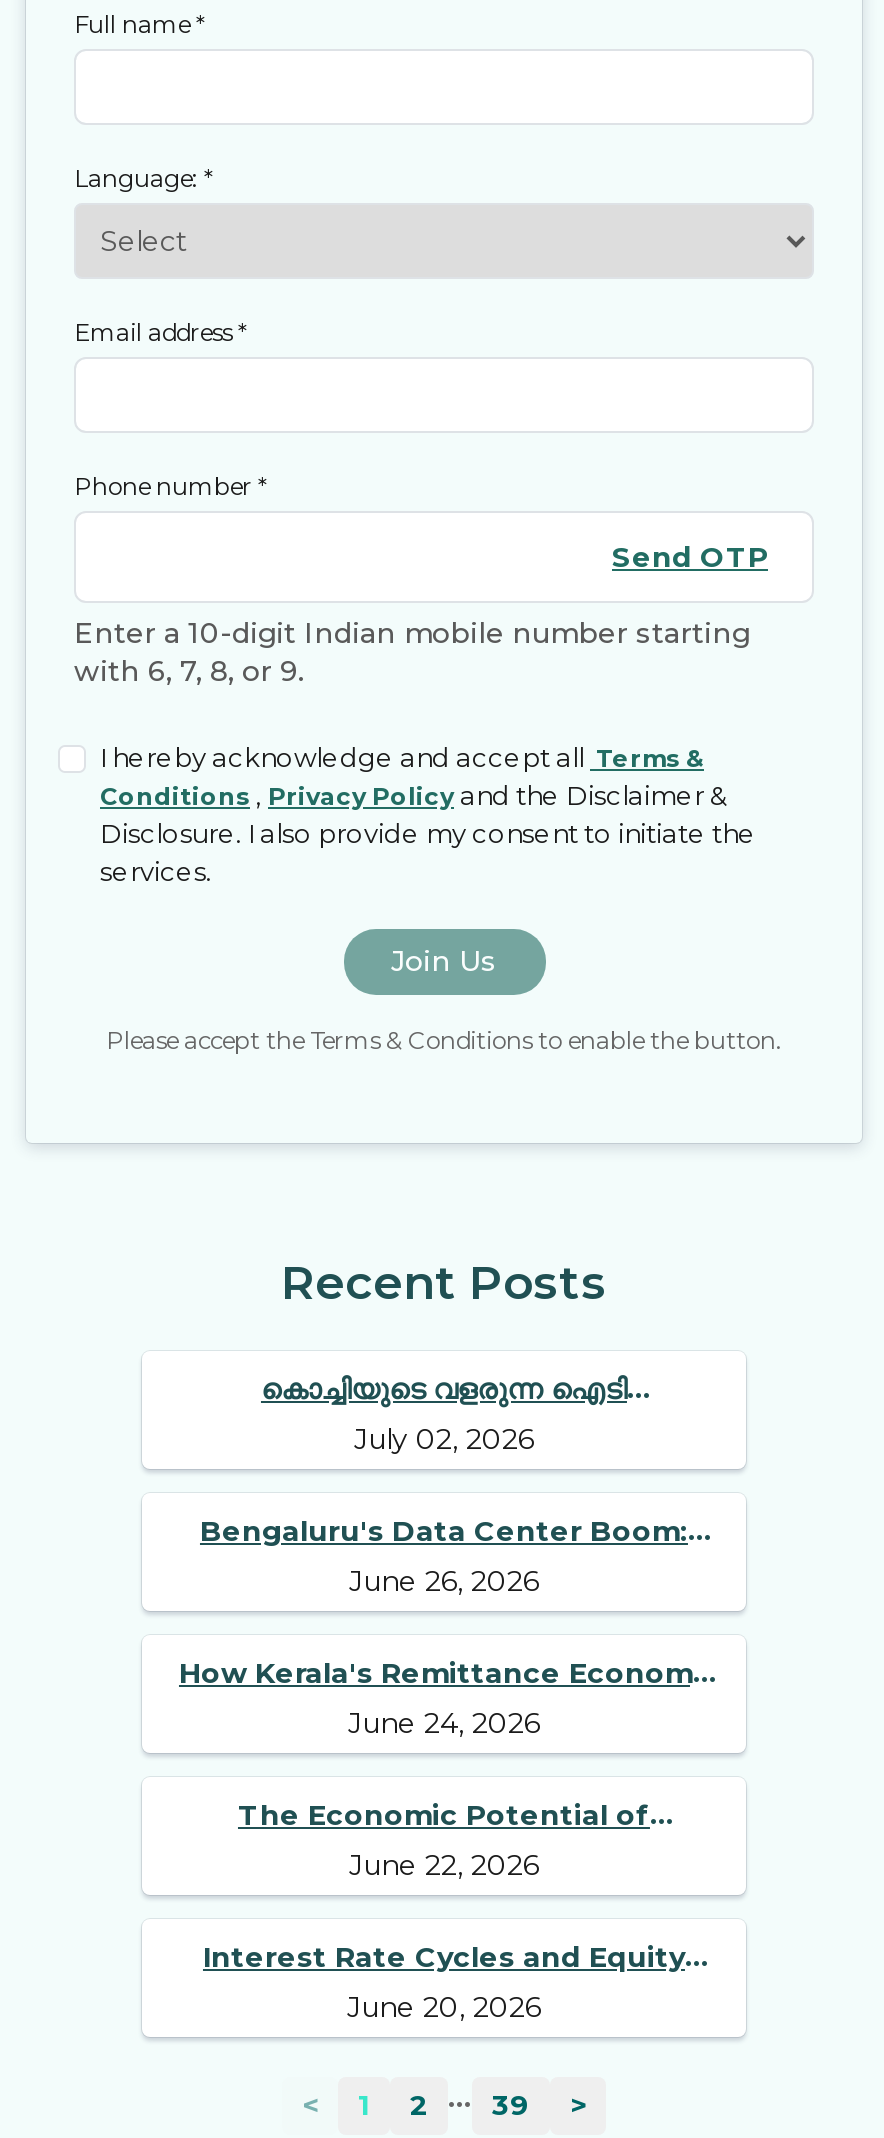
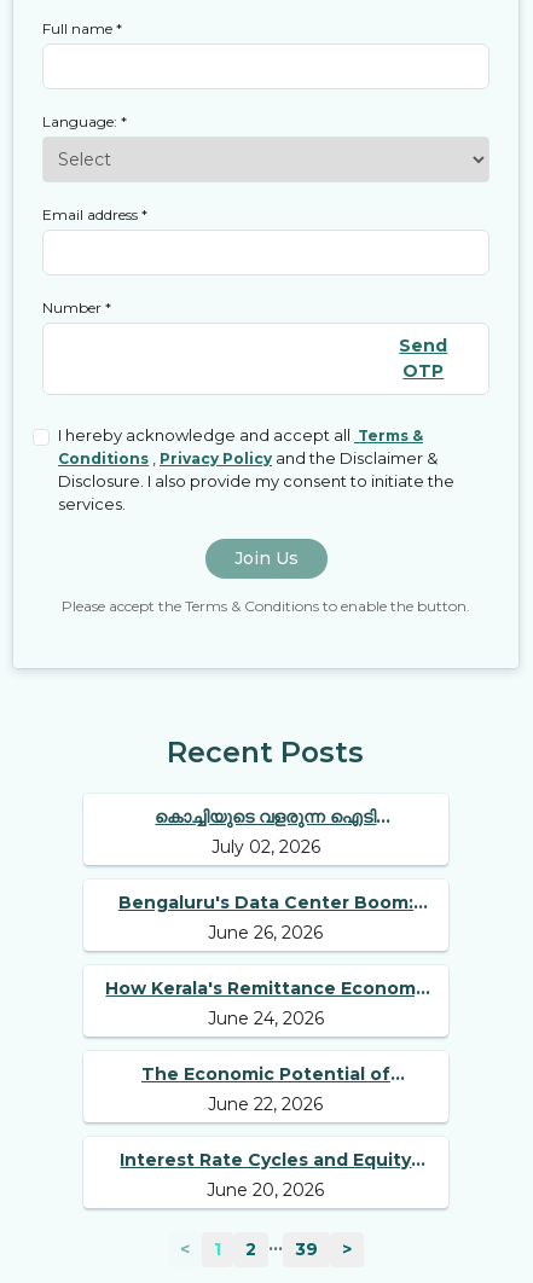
[74,471,768,688] Phone number * | Send OTP | Enter a 10-digit Indian mobile number starting | with 6, 7, 8, or 9. -> [42,299,448,382] Number * | Send | OTP

